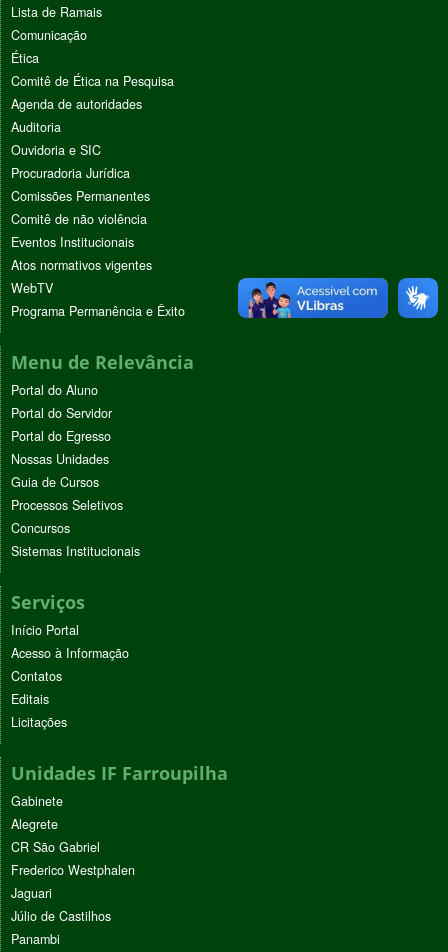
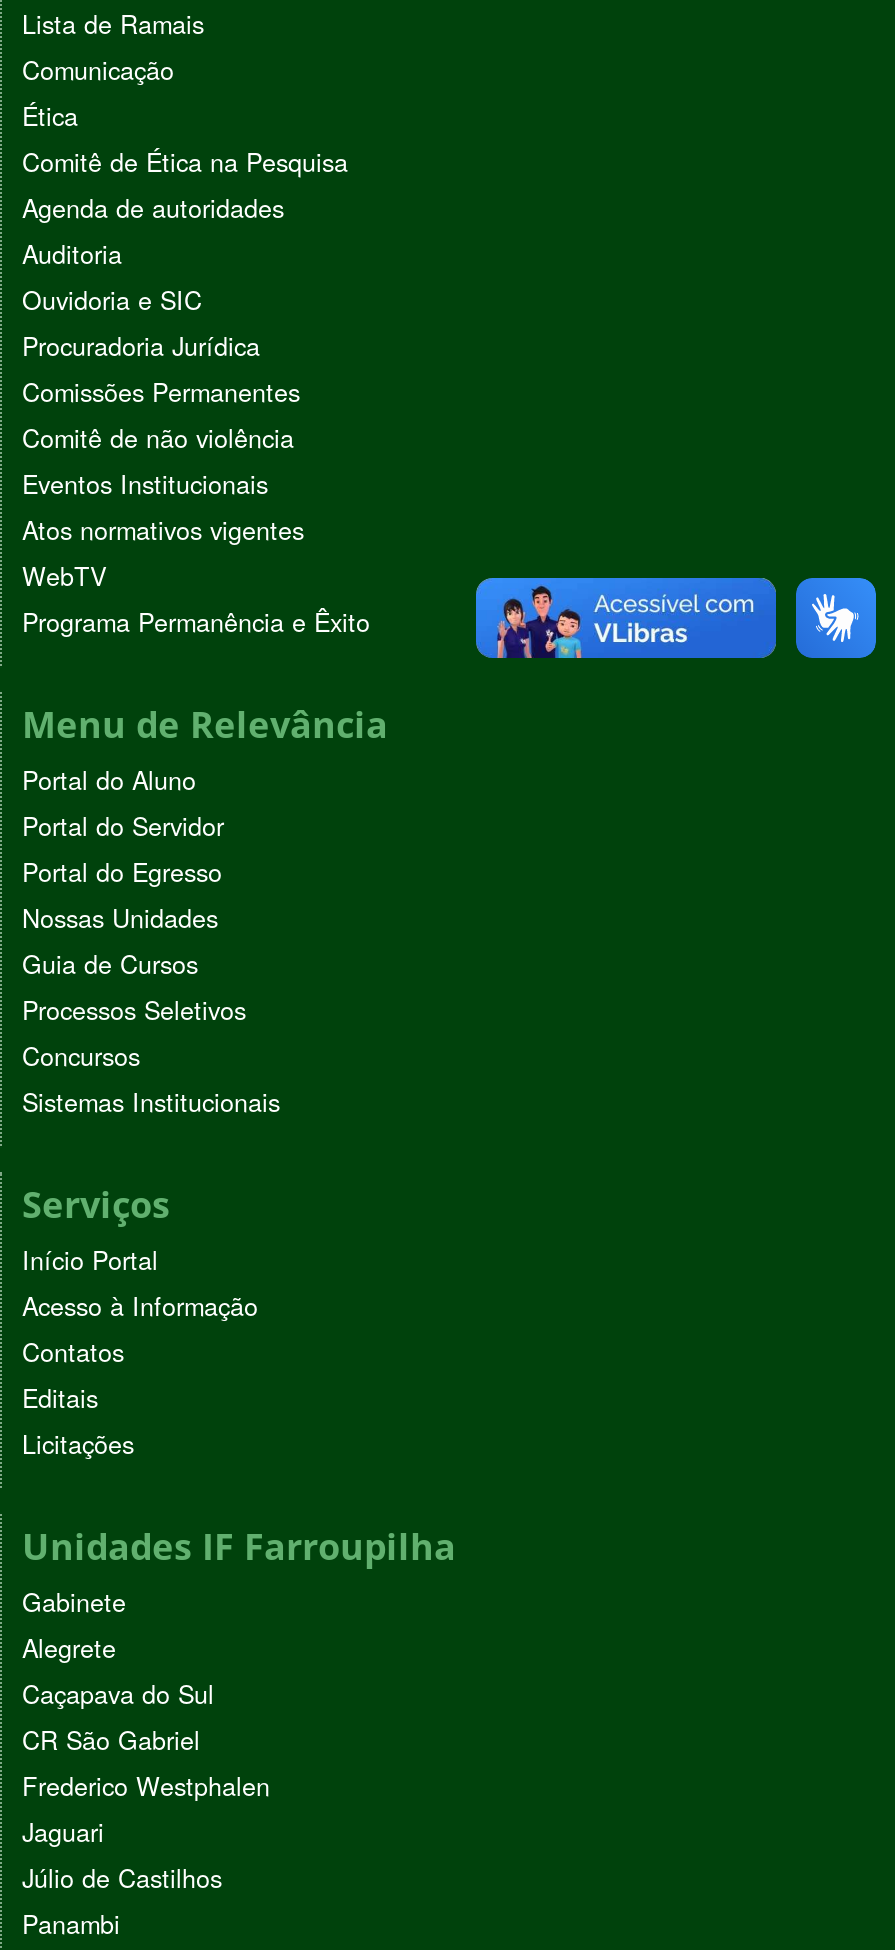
[237,277,389,329] [image] -> [474,556,778,660] [image]
[397,277,439,329] [image] -> [794,556,878,660] [image]
none -> [22,1677,214,1713] Caçapava do Sul

